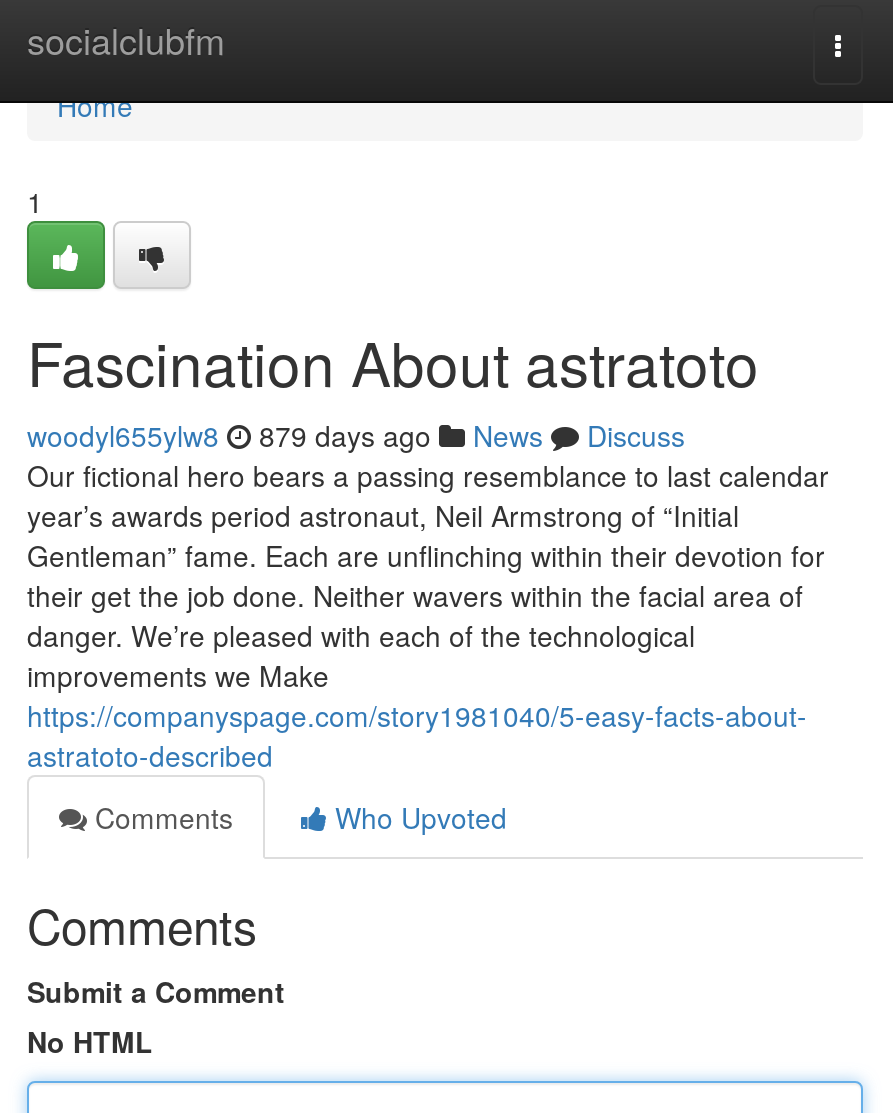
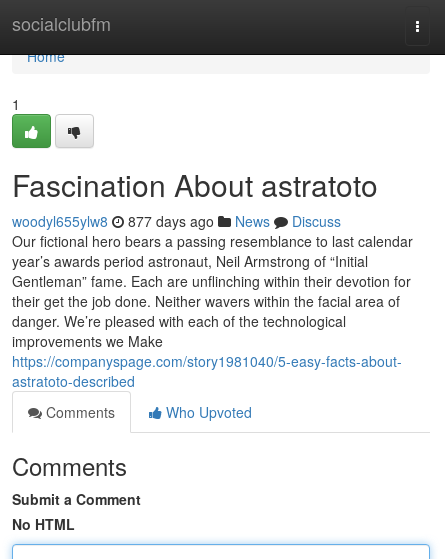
[27,415,685,455] woodyl655ylw8 879 days ago News Discuss -> [12,211,341,231] woodyl655ylw8 877 days ago News Discuss

